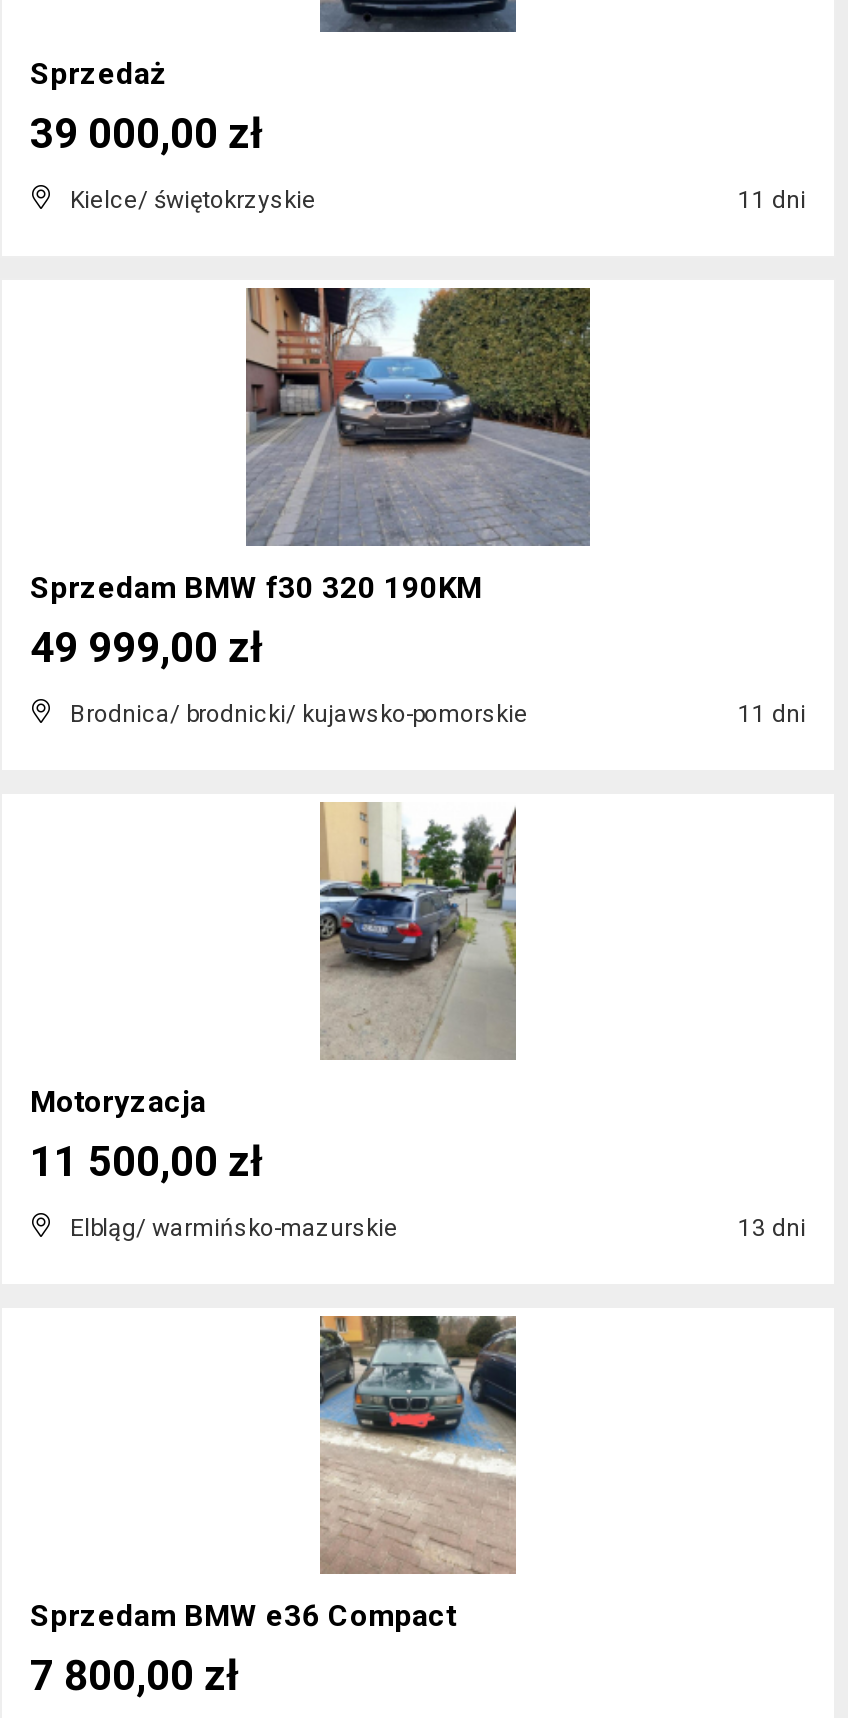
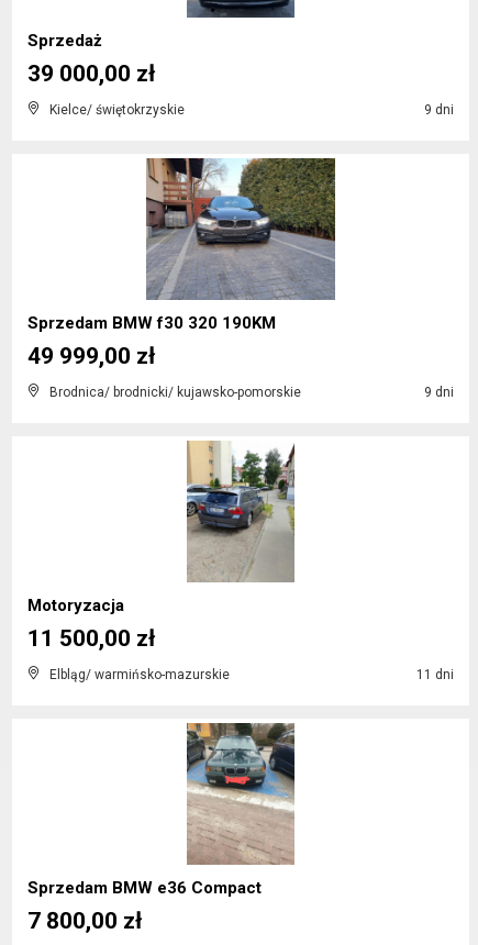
[732,186,806,214] 11 dni -> [421,102,454,118] 9 dni
[732,700,806,728] 11 dni -> [421,385,454,400] 9 dni
[732,1214,806,1242] 13 dni -> [413,667,454,682] 11 dni

